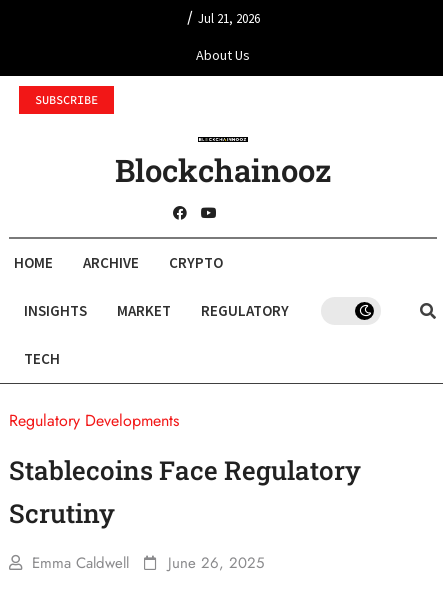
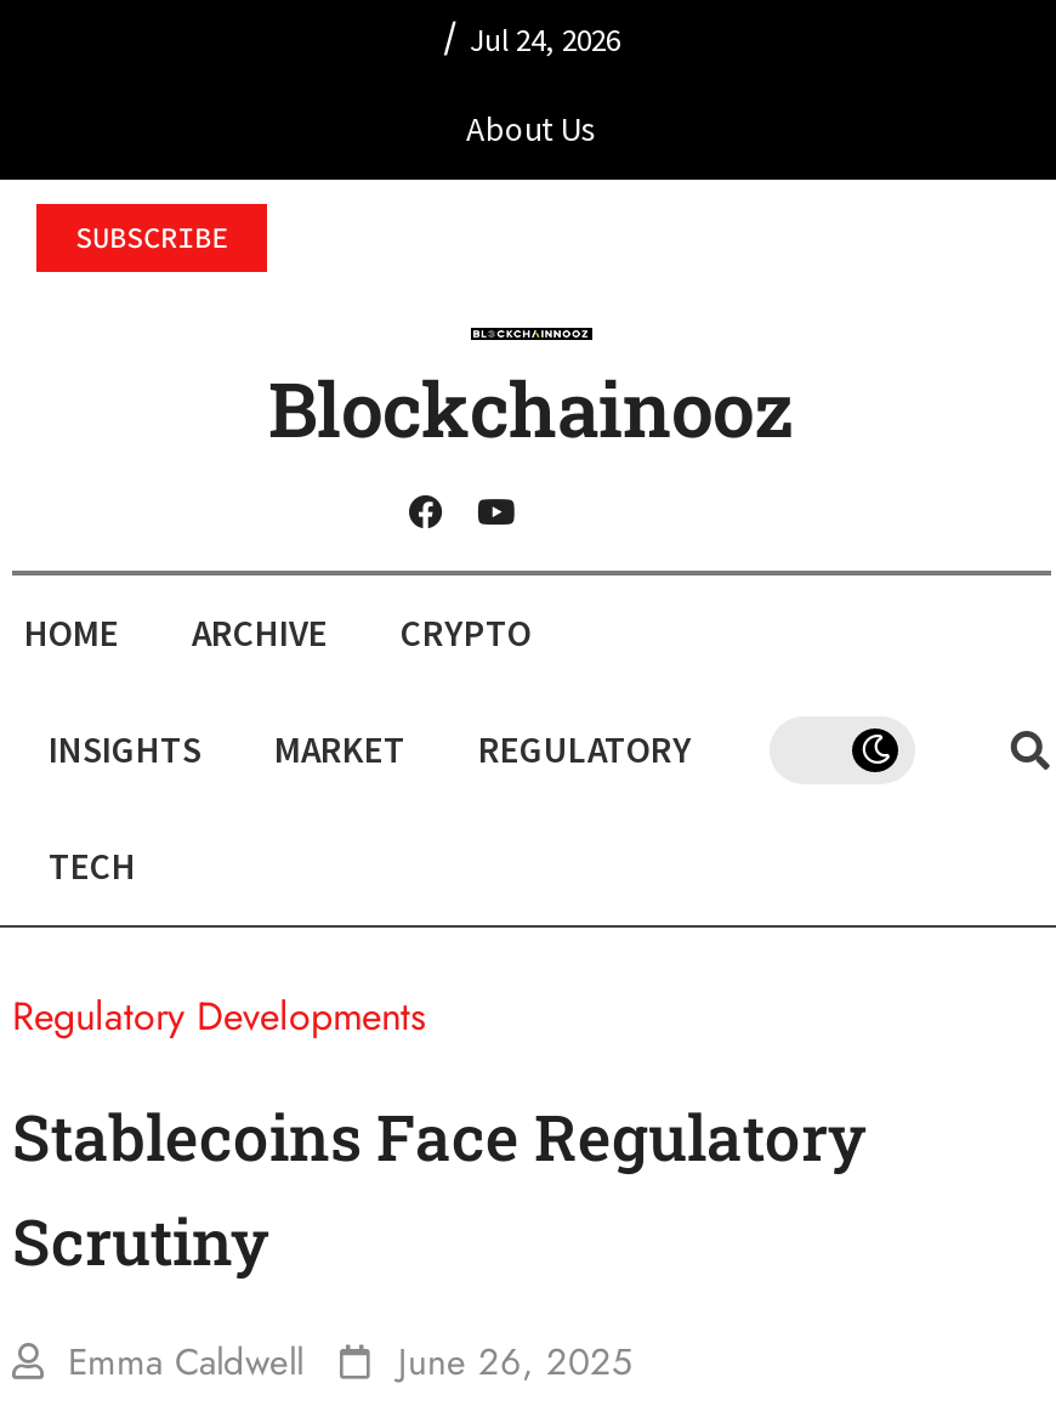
[186,7,259,27] / Jul 21, 2026 -> [443,12,620,61] / Jul 24, 2026

